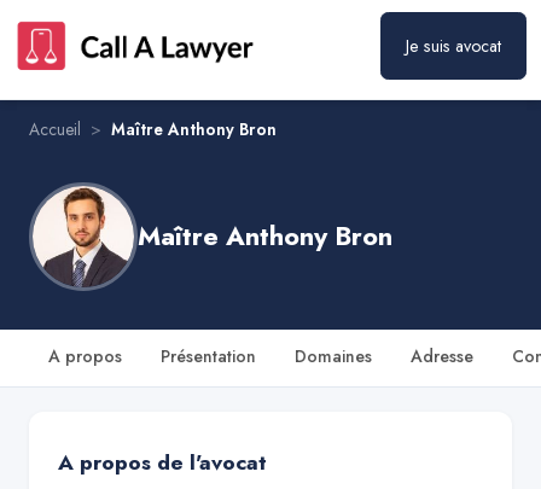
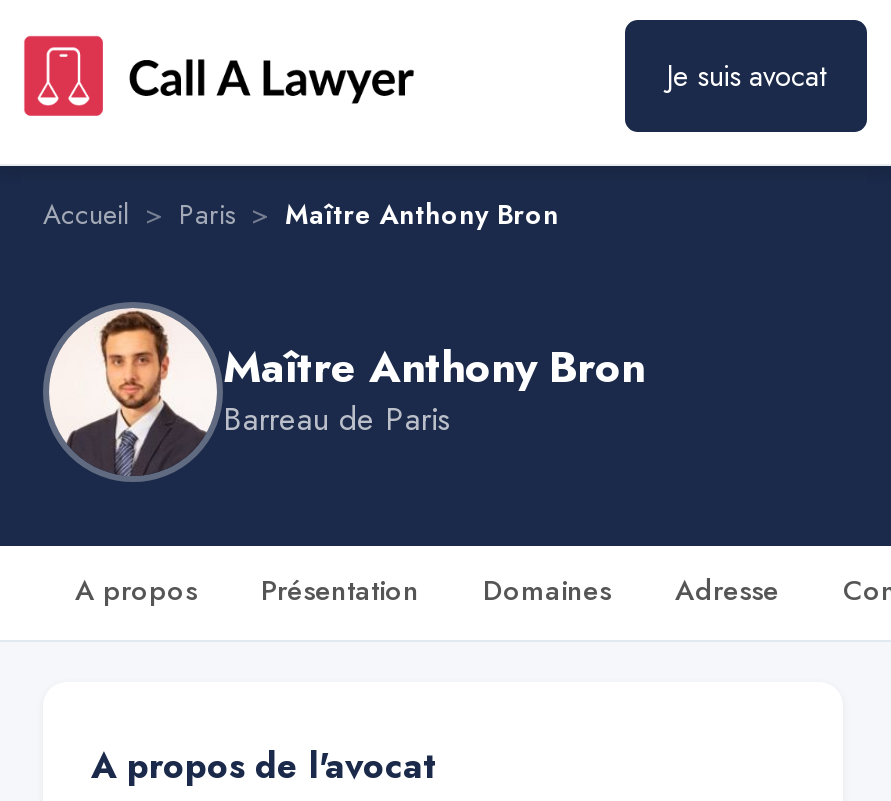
[29,117,277,141] Accueil > Maître Anthony Bron -> [43,194,559,234] Accueil > Paris > Maître Anthony Bron
none -> [223,396,451,442] Barreau de Paris

